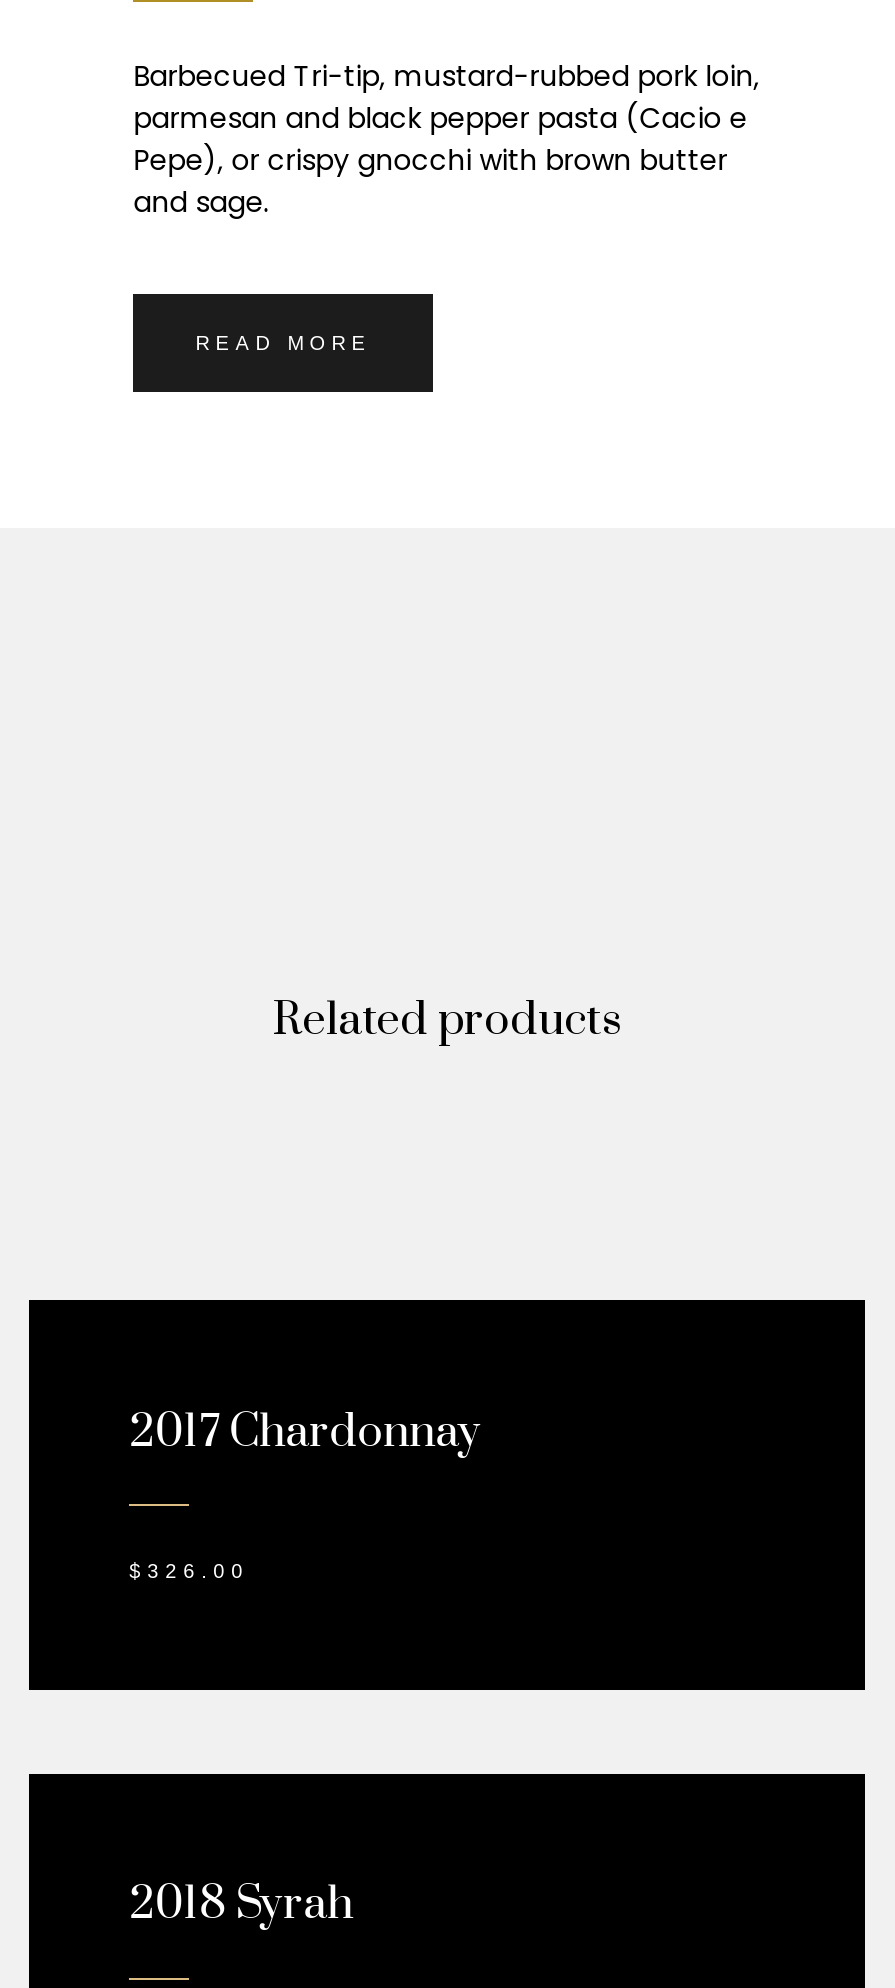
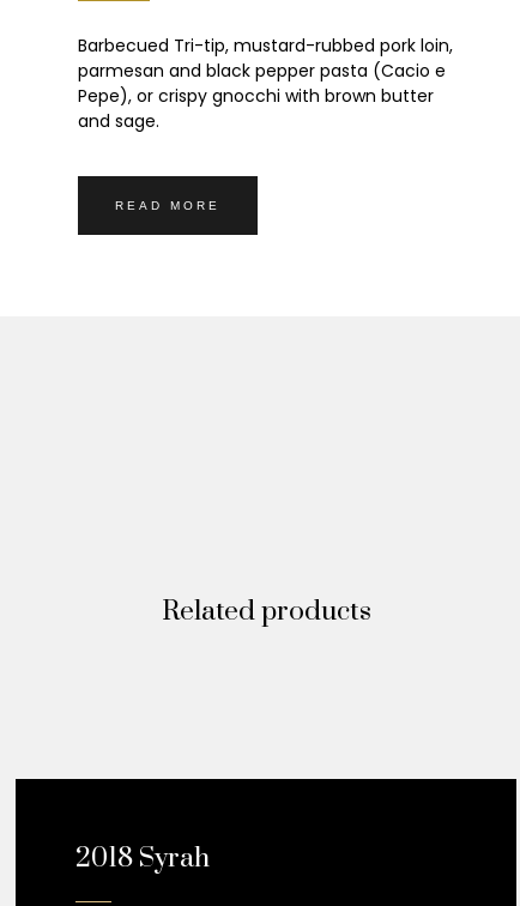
[129,1403,481,1582] 2017 Chardonnay | $326.00 -> none

